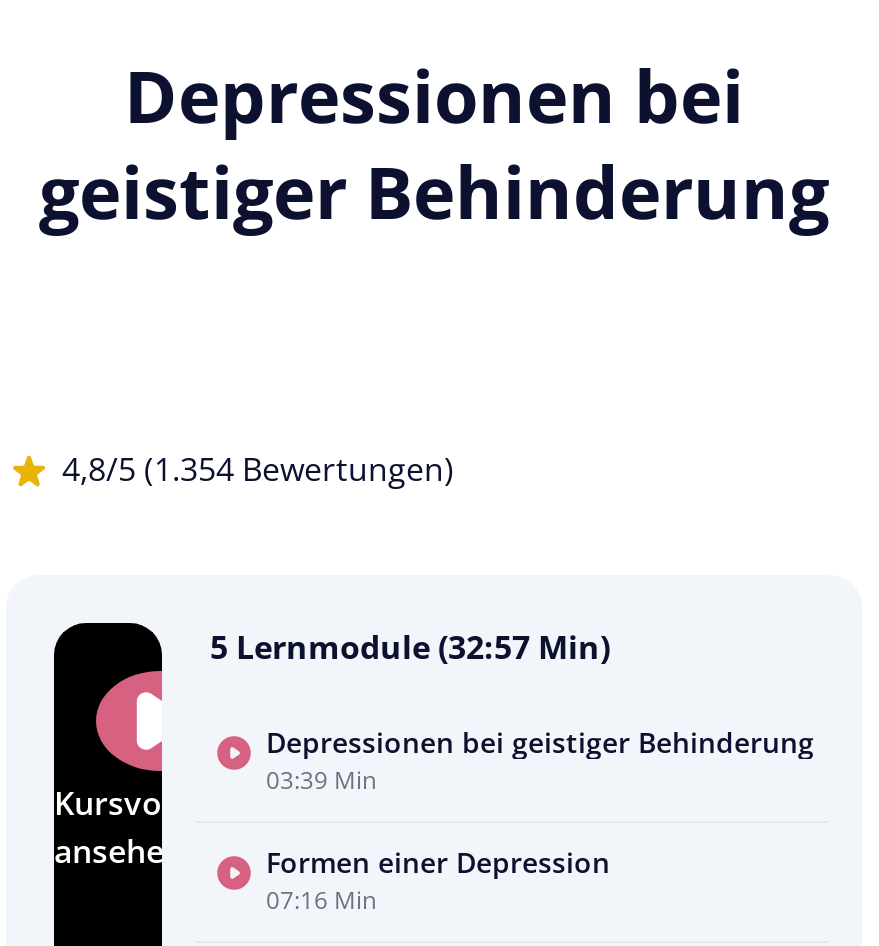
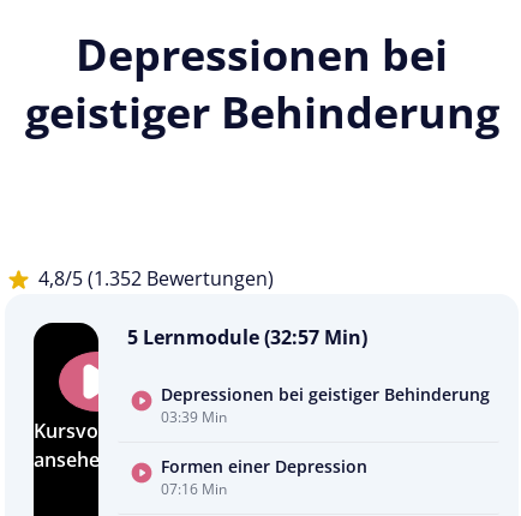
[62,447,454,491] 4,8/5 (1.354 Bewertungen) -> [38,265,274,291] 4,8/5 (1.352 Bewertungen)

